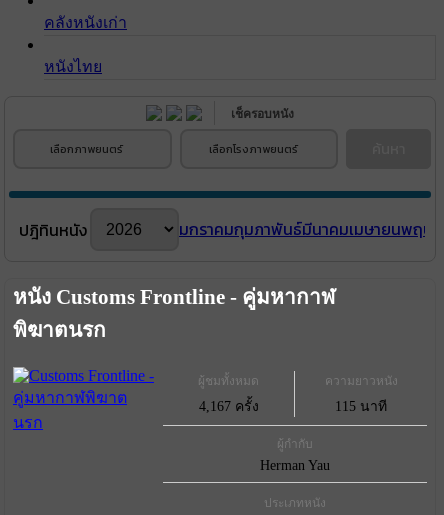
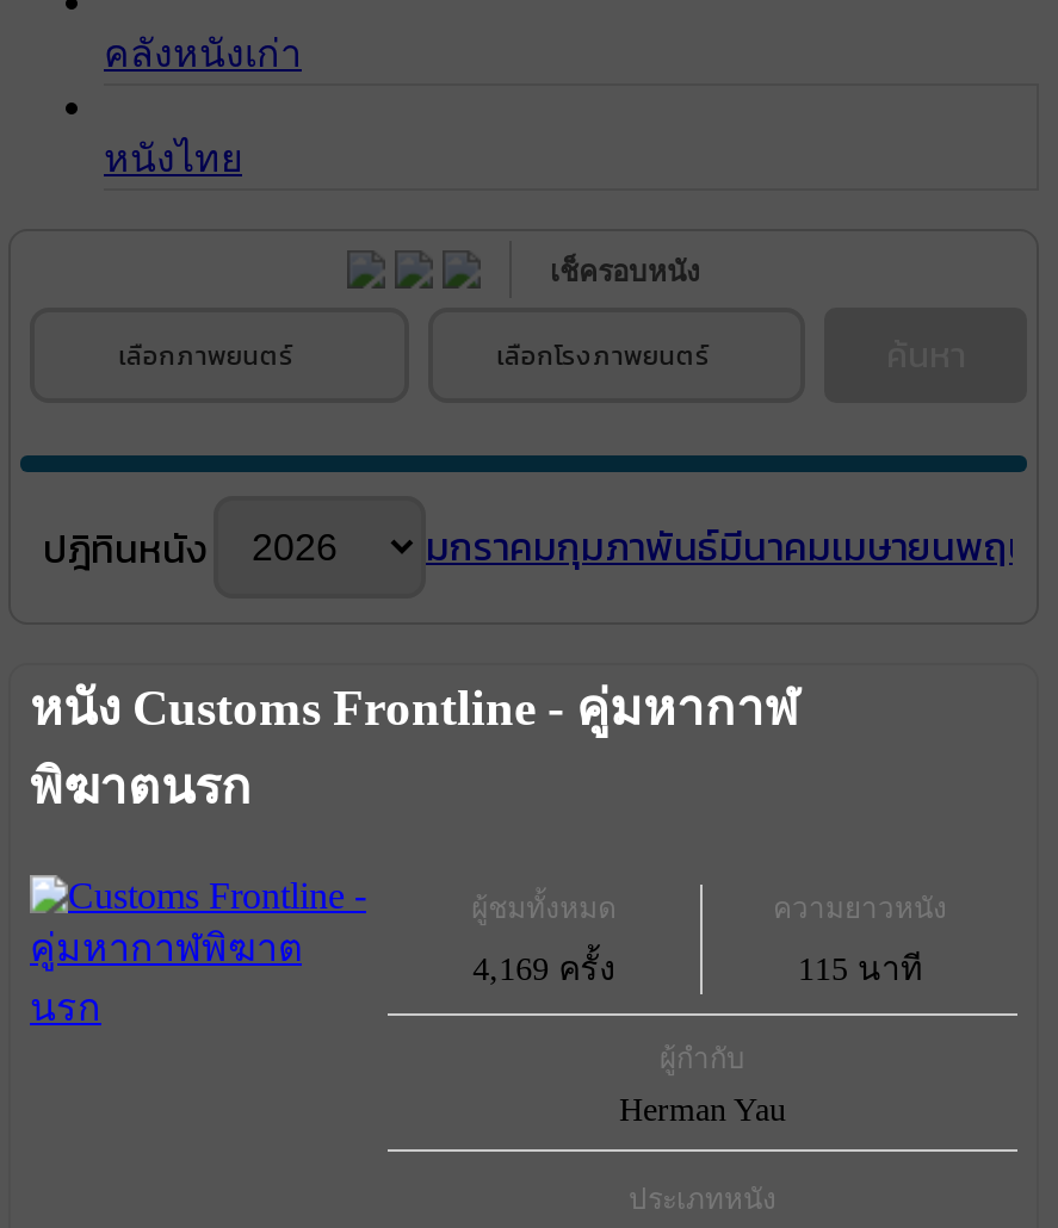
[199,399,259,414] 4,167 ครั้ง -> [473,952,616,988] 4,169 ครั้ง

